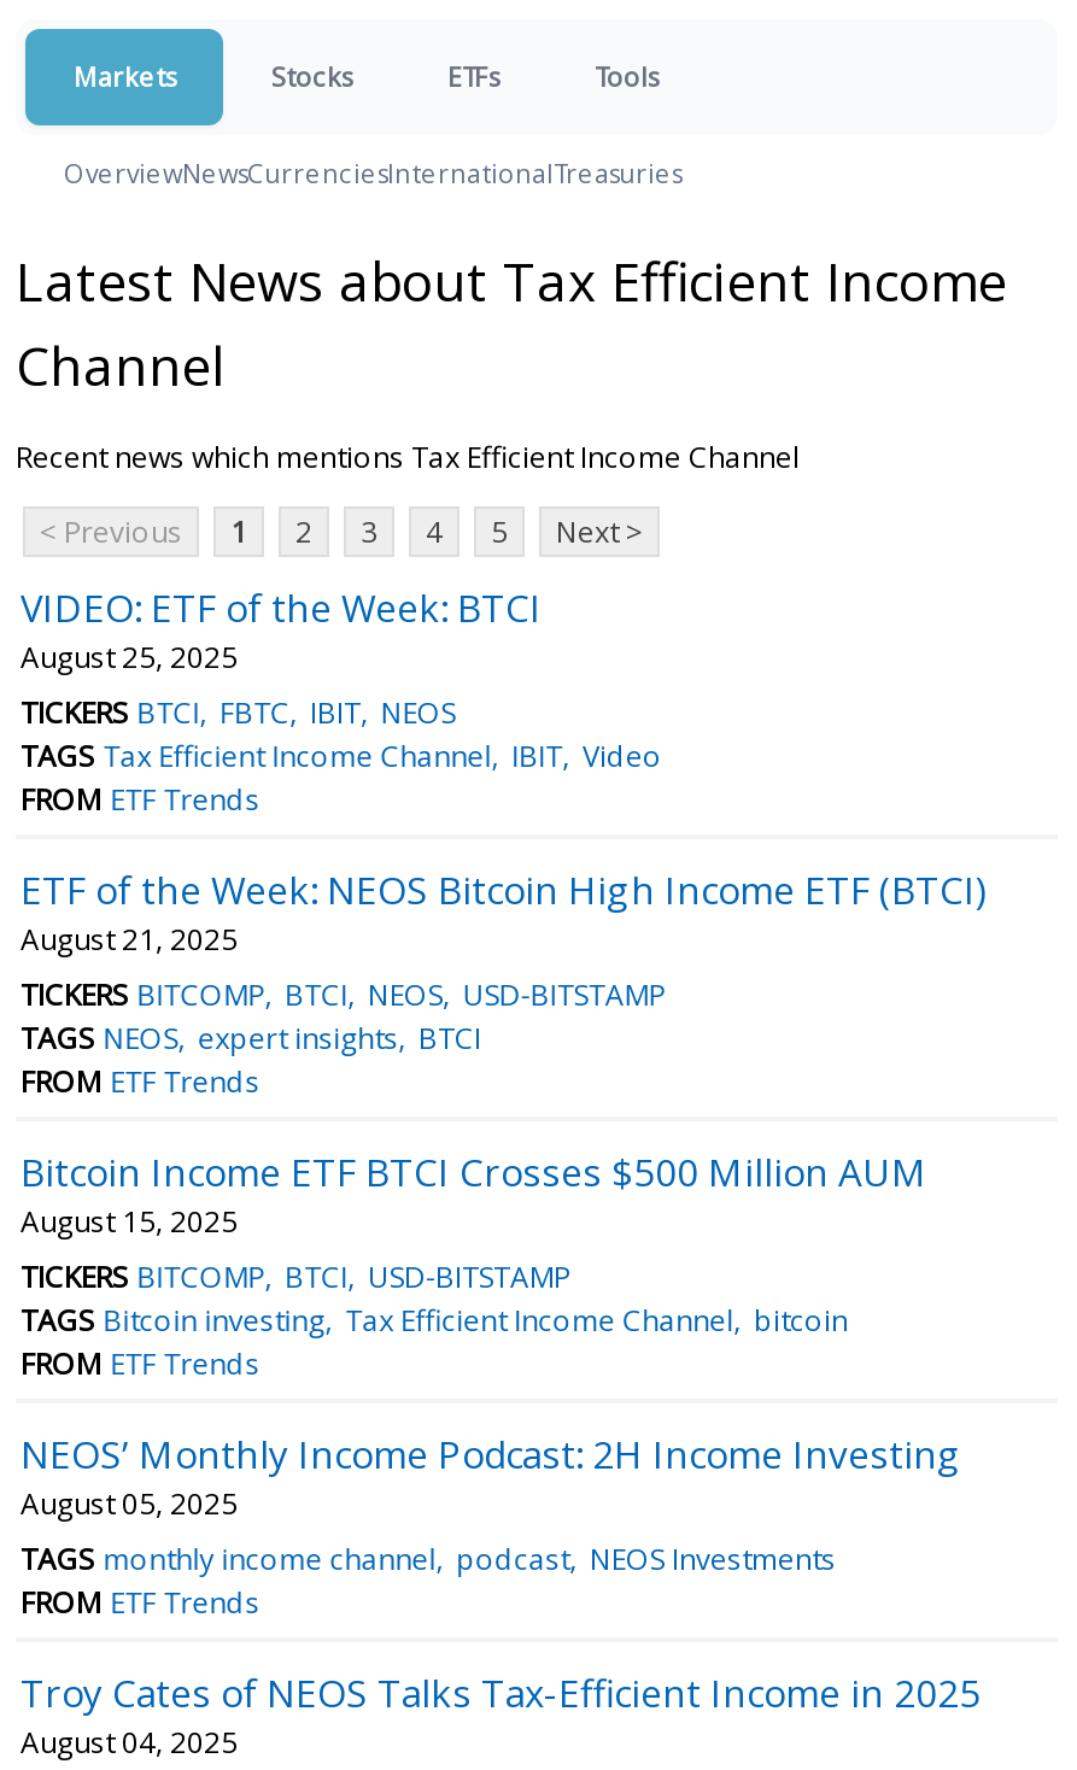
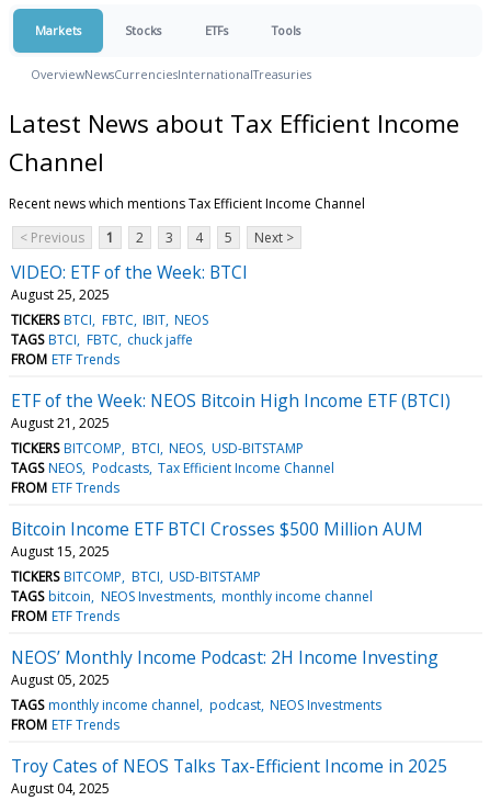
[21,735,662,776] TAGS Tax Efficient Income Channel IBIT Video -> [11,330,193,349] TAGS BTCI FBTC chuck jaffe
[21,1017,481,1058] TAGS NEOS expert insights BTCI -> [11,459,334,477] TAGS NEOS Podcasts Tax Efficient Income Channel
[21,1300,848,1341] TAGS Bitcoin investing Tax Efficient Income Channel bitcoin -> [11,587,373,606] TAGS bitcoin NEOS Investments monthly income channel

